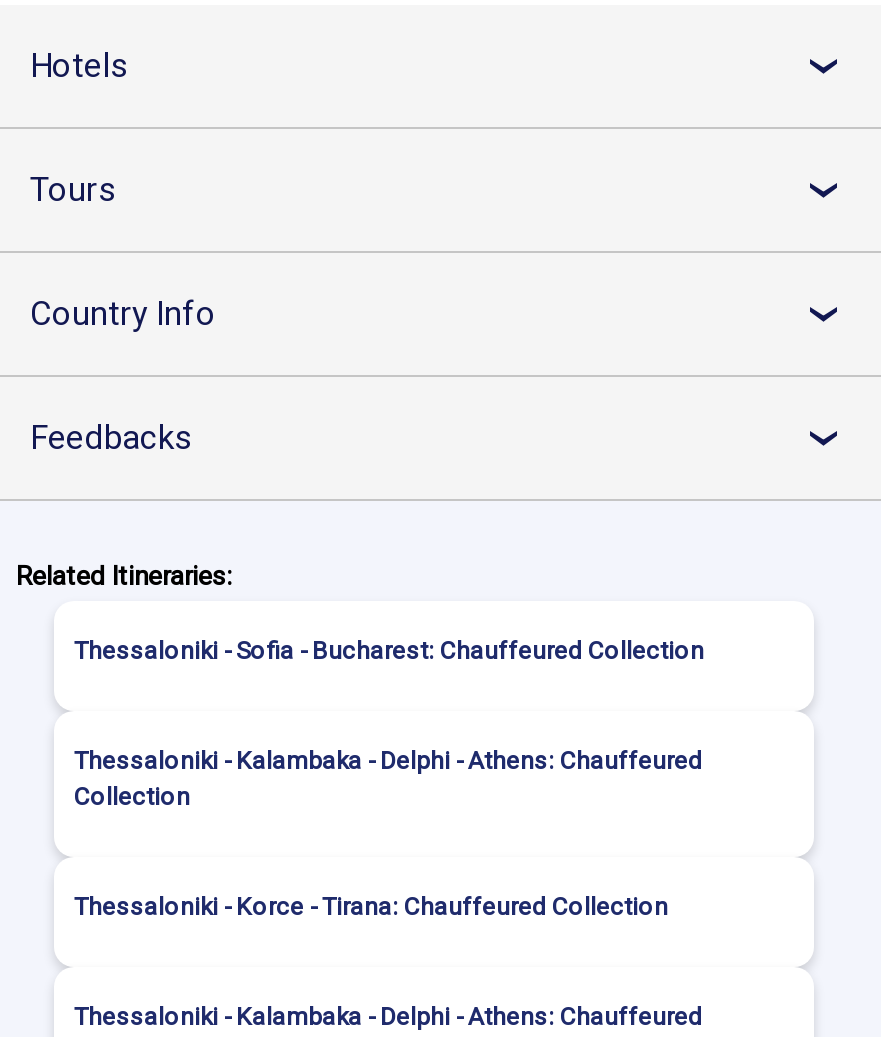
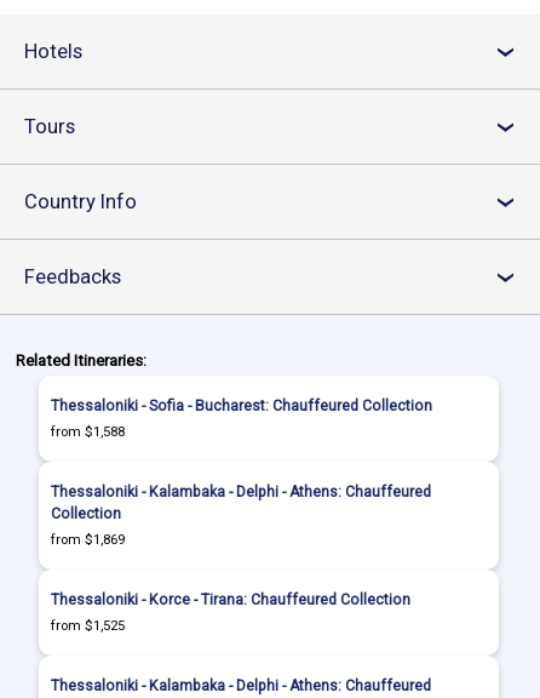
none -> [51,424,125,440] from $1,588
none -> [51,532,125,548] from $1,869
none -> [51,618,125,634] from $1,525

